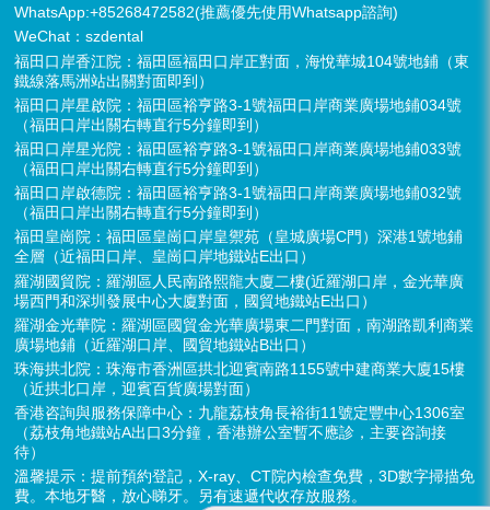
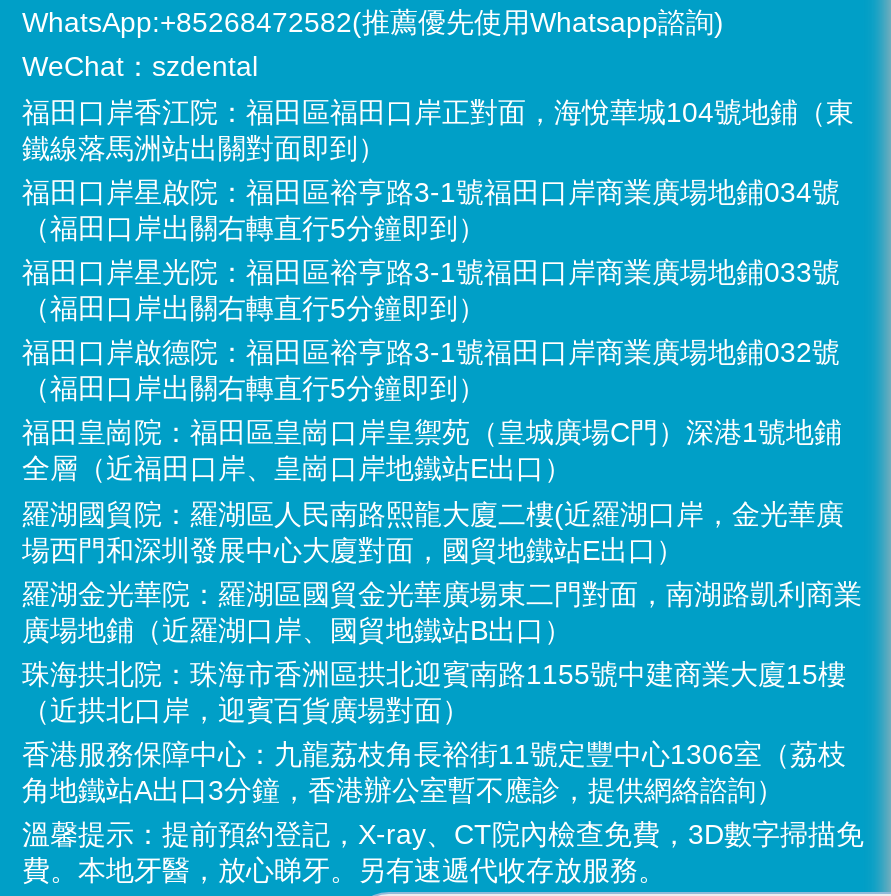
[15,404,465,461] 香港咨詢與服務保障中心：九龍荔枝角長裕街11號定豐中心1306室 | （荔枝角地鐵站A出口3分鐘，香港辦公室暫不應診，主要咨詢接 | 待） -> [22,738,846,806] 香港服務保障中心：九龍荔枝角長裕街11號定豐中心1306室（荔枝 | 角地鐵站A出口3分鐘，香港辦公室暫不應診，提供網絡諮詢）

